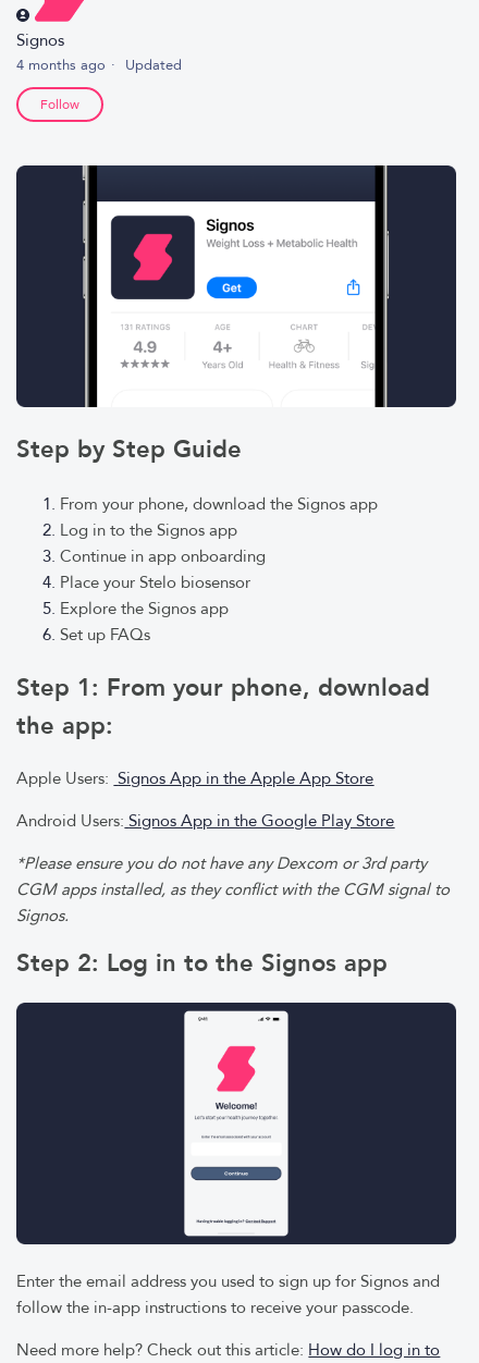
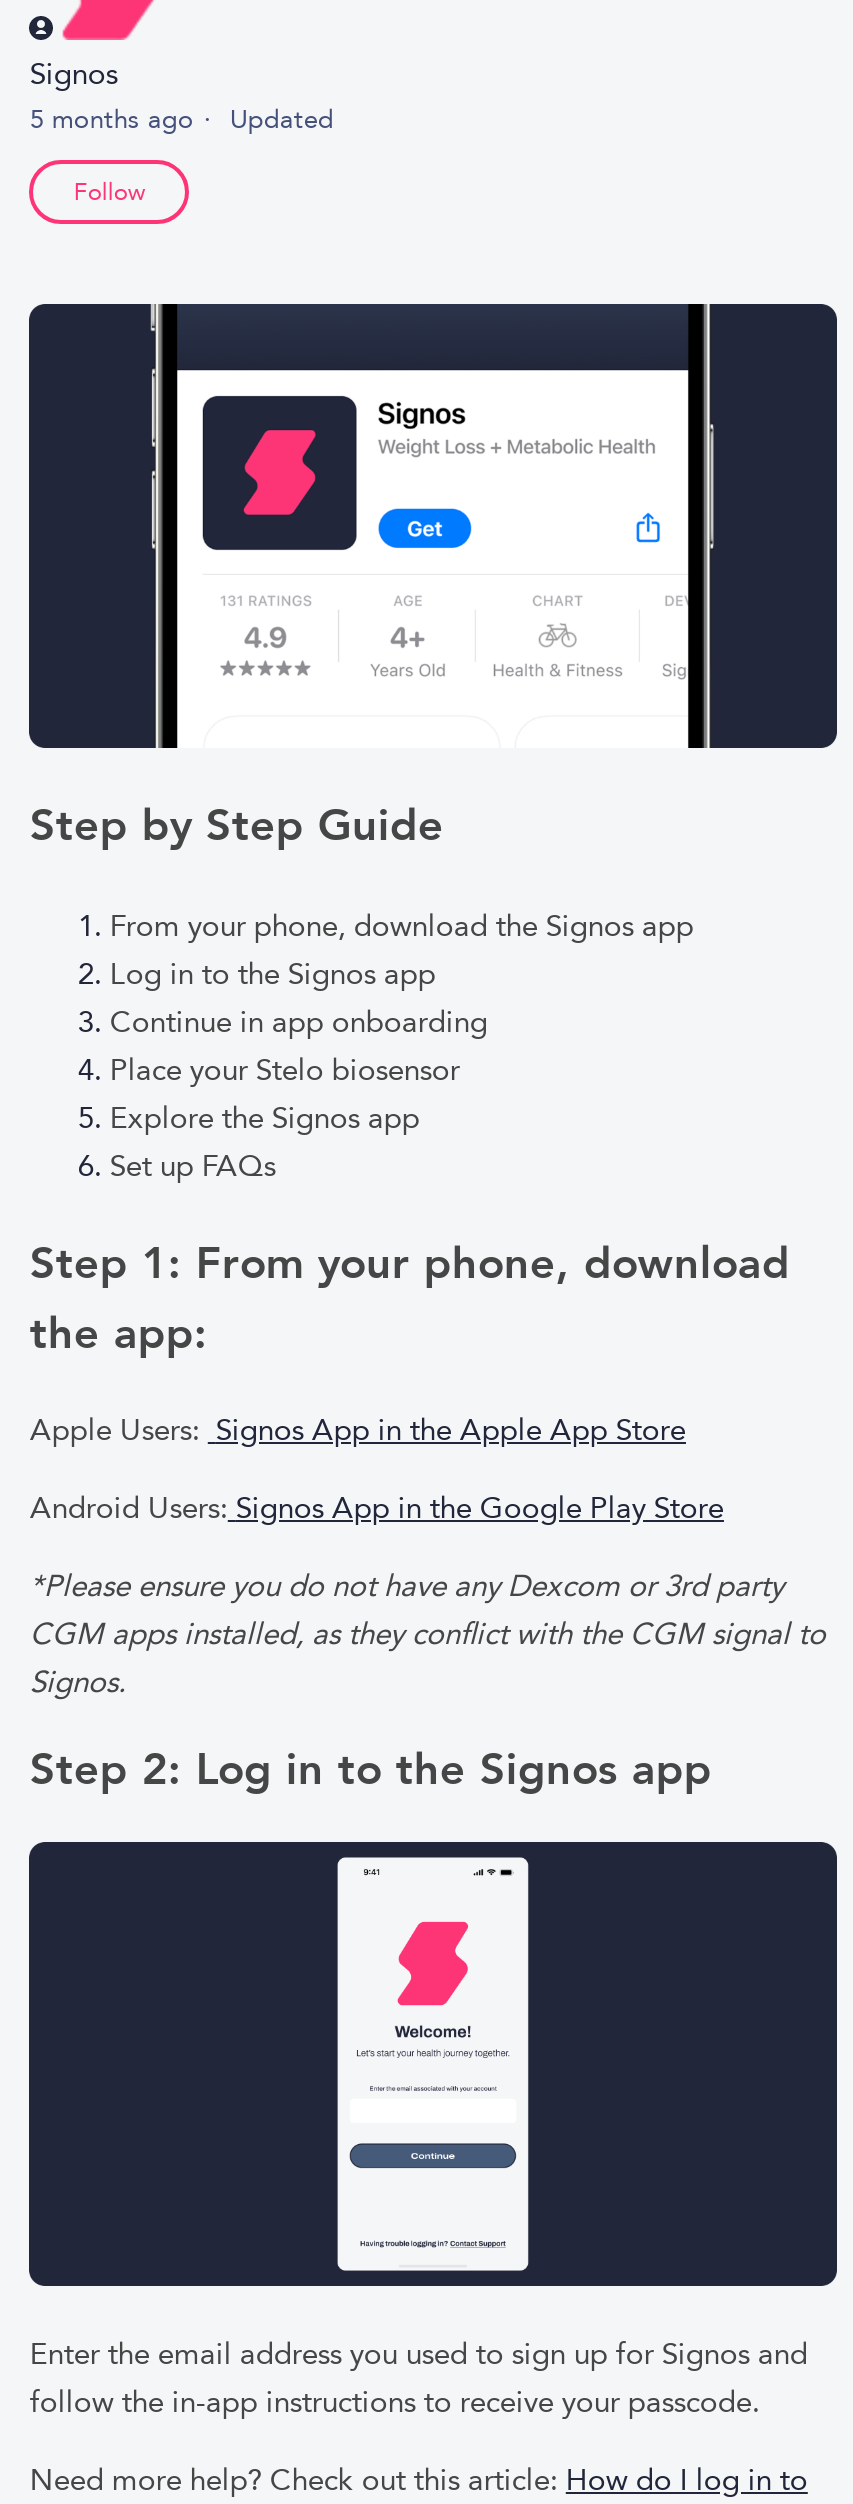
[17,56,182,76] 4 months ago Updated -> [30,103,334,139] 5 months ago Updated

